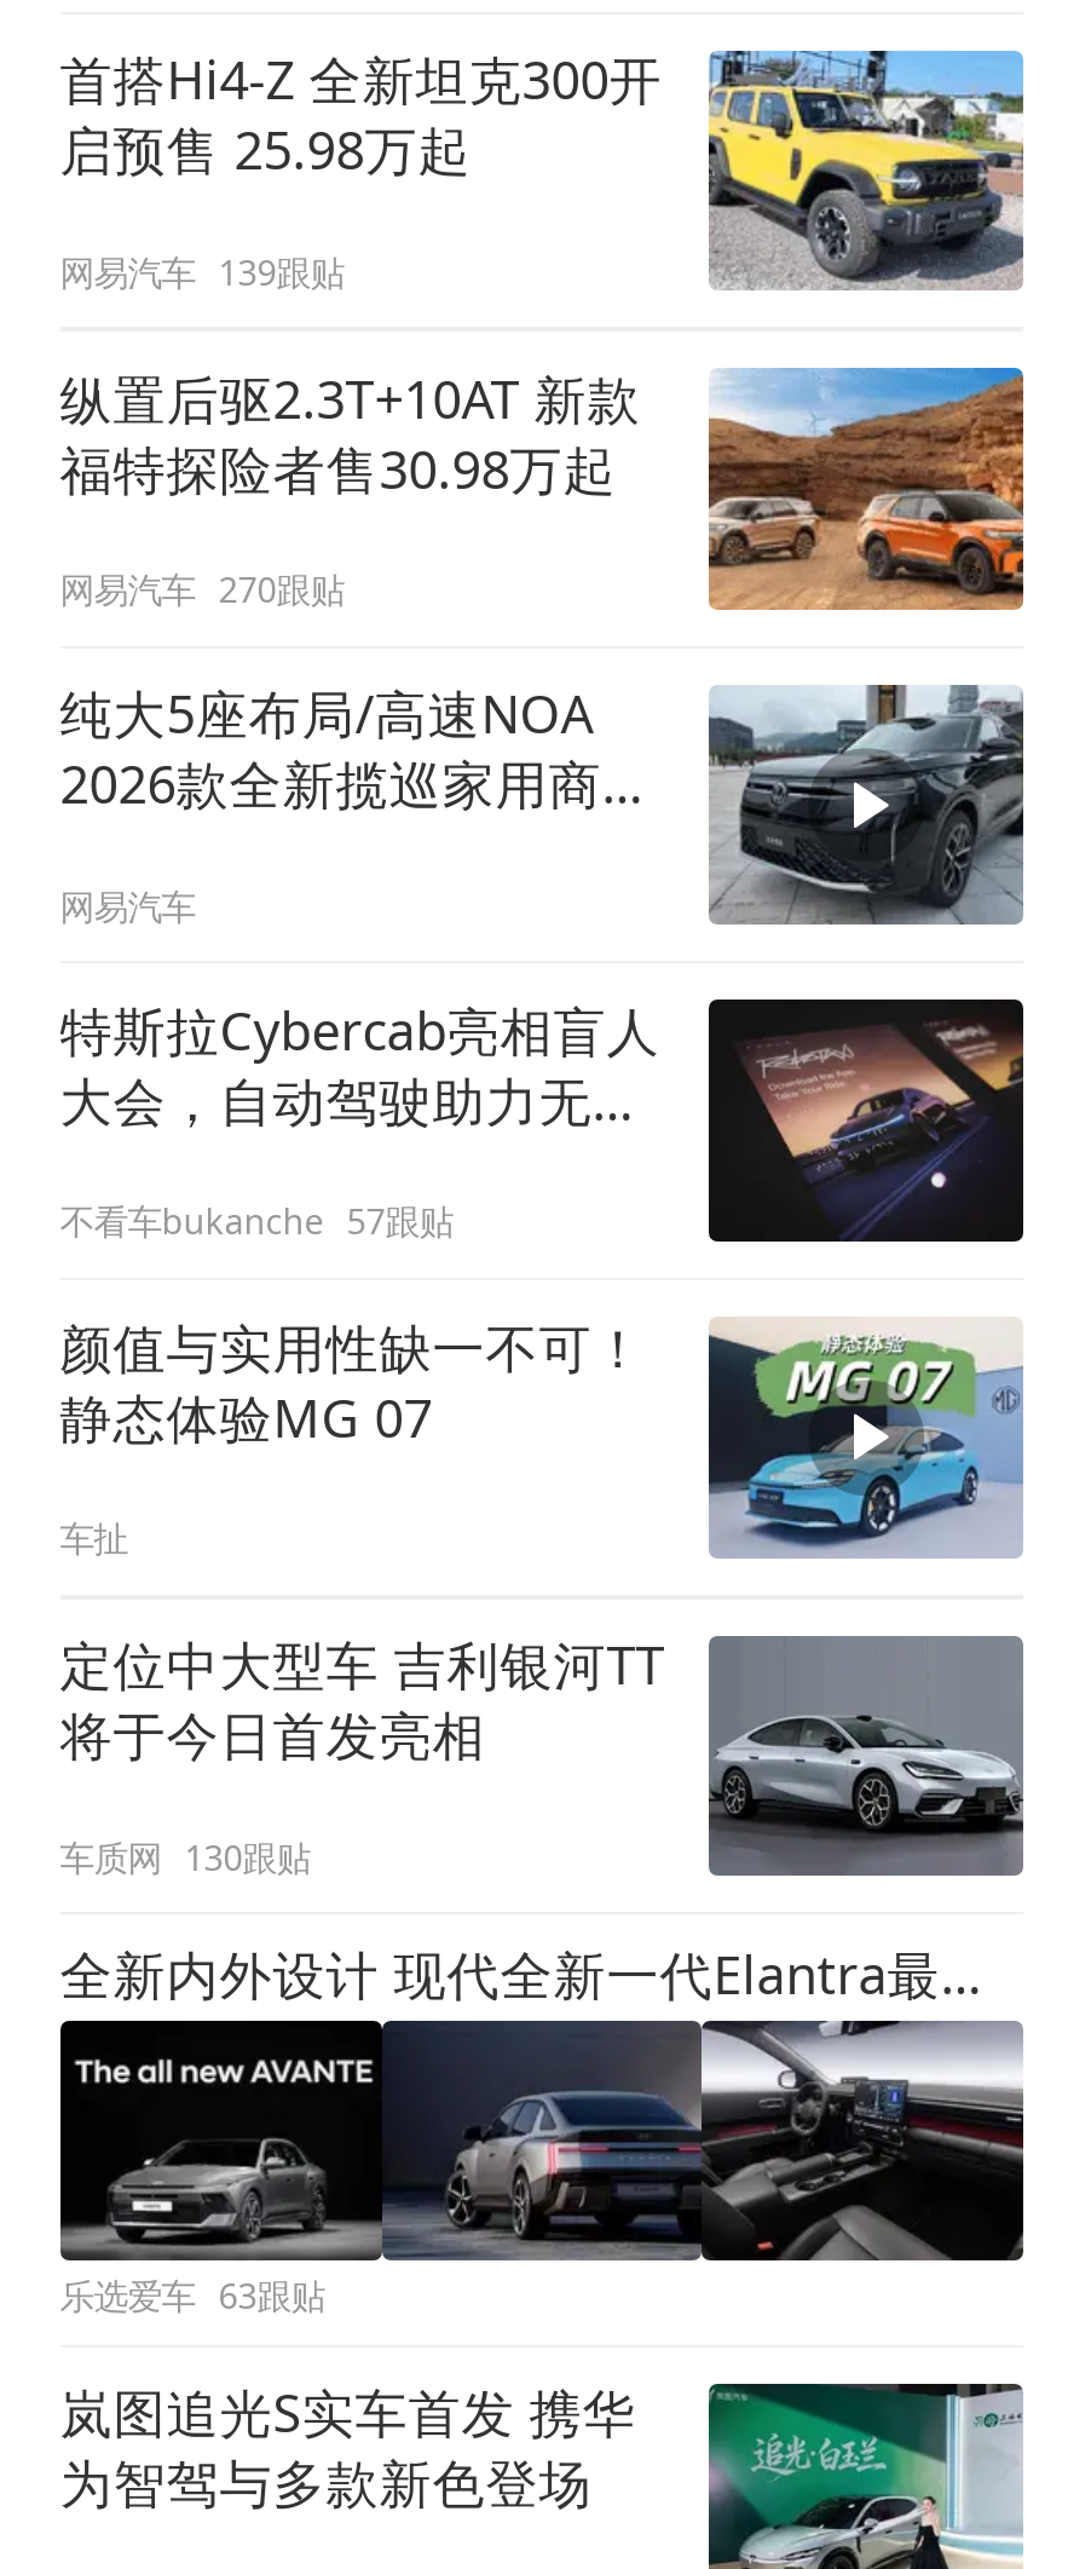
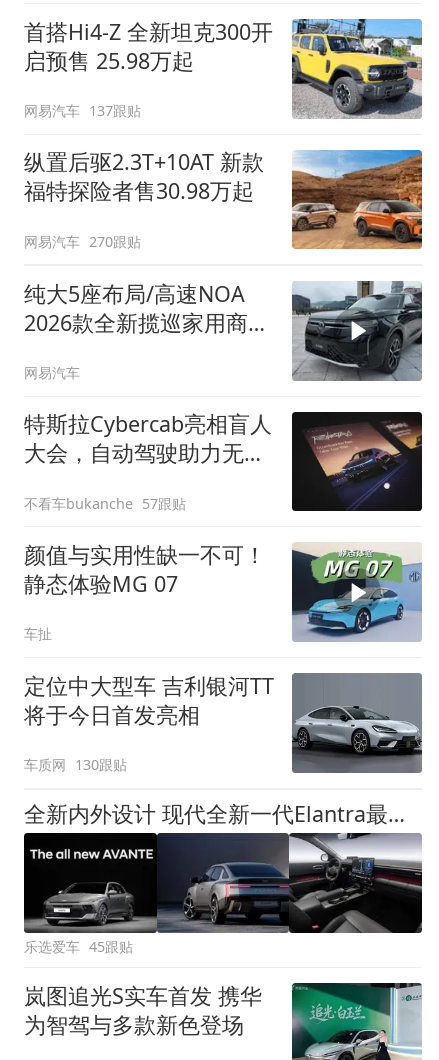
[60,248,344,294] 网易汽车 139跟贴 -> [24,101,141,120] 网易汽车 137跟贴
[60,2273,325,2319] 乐选爱车 63跟贴 -> [24,937,133,956] 乐选爱车 45跟贴

